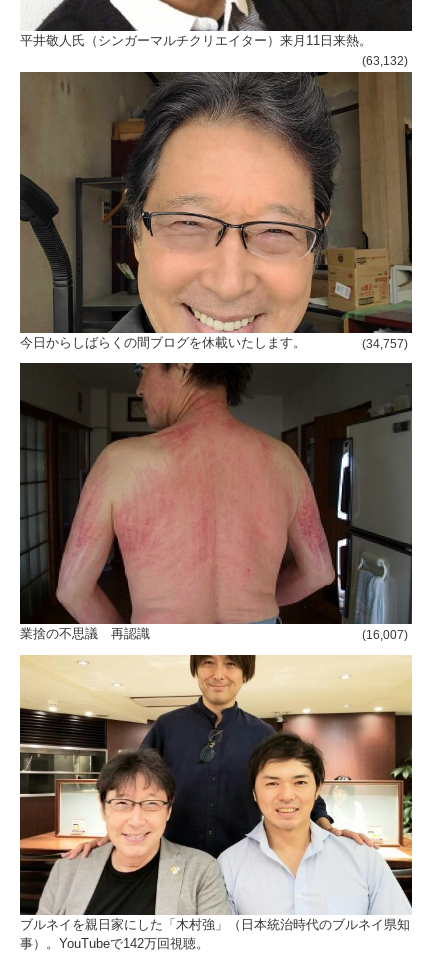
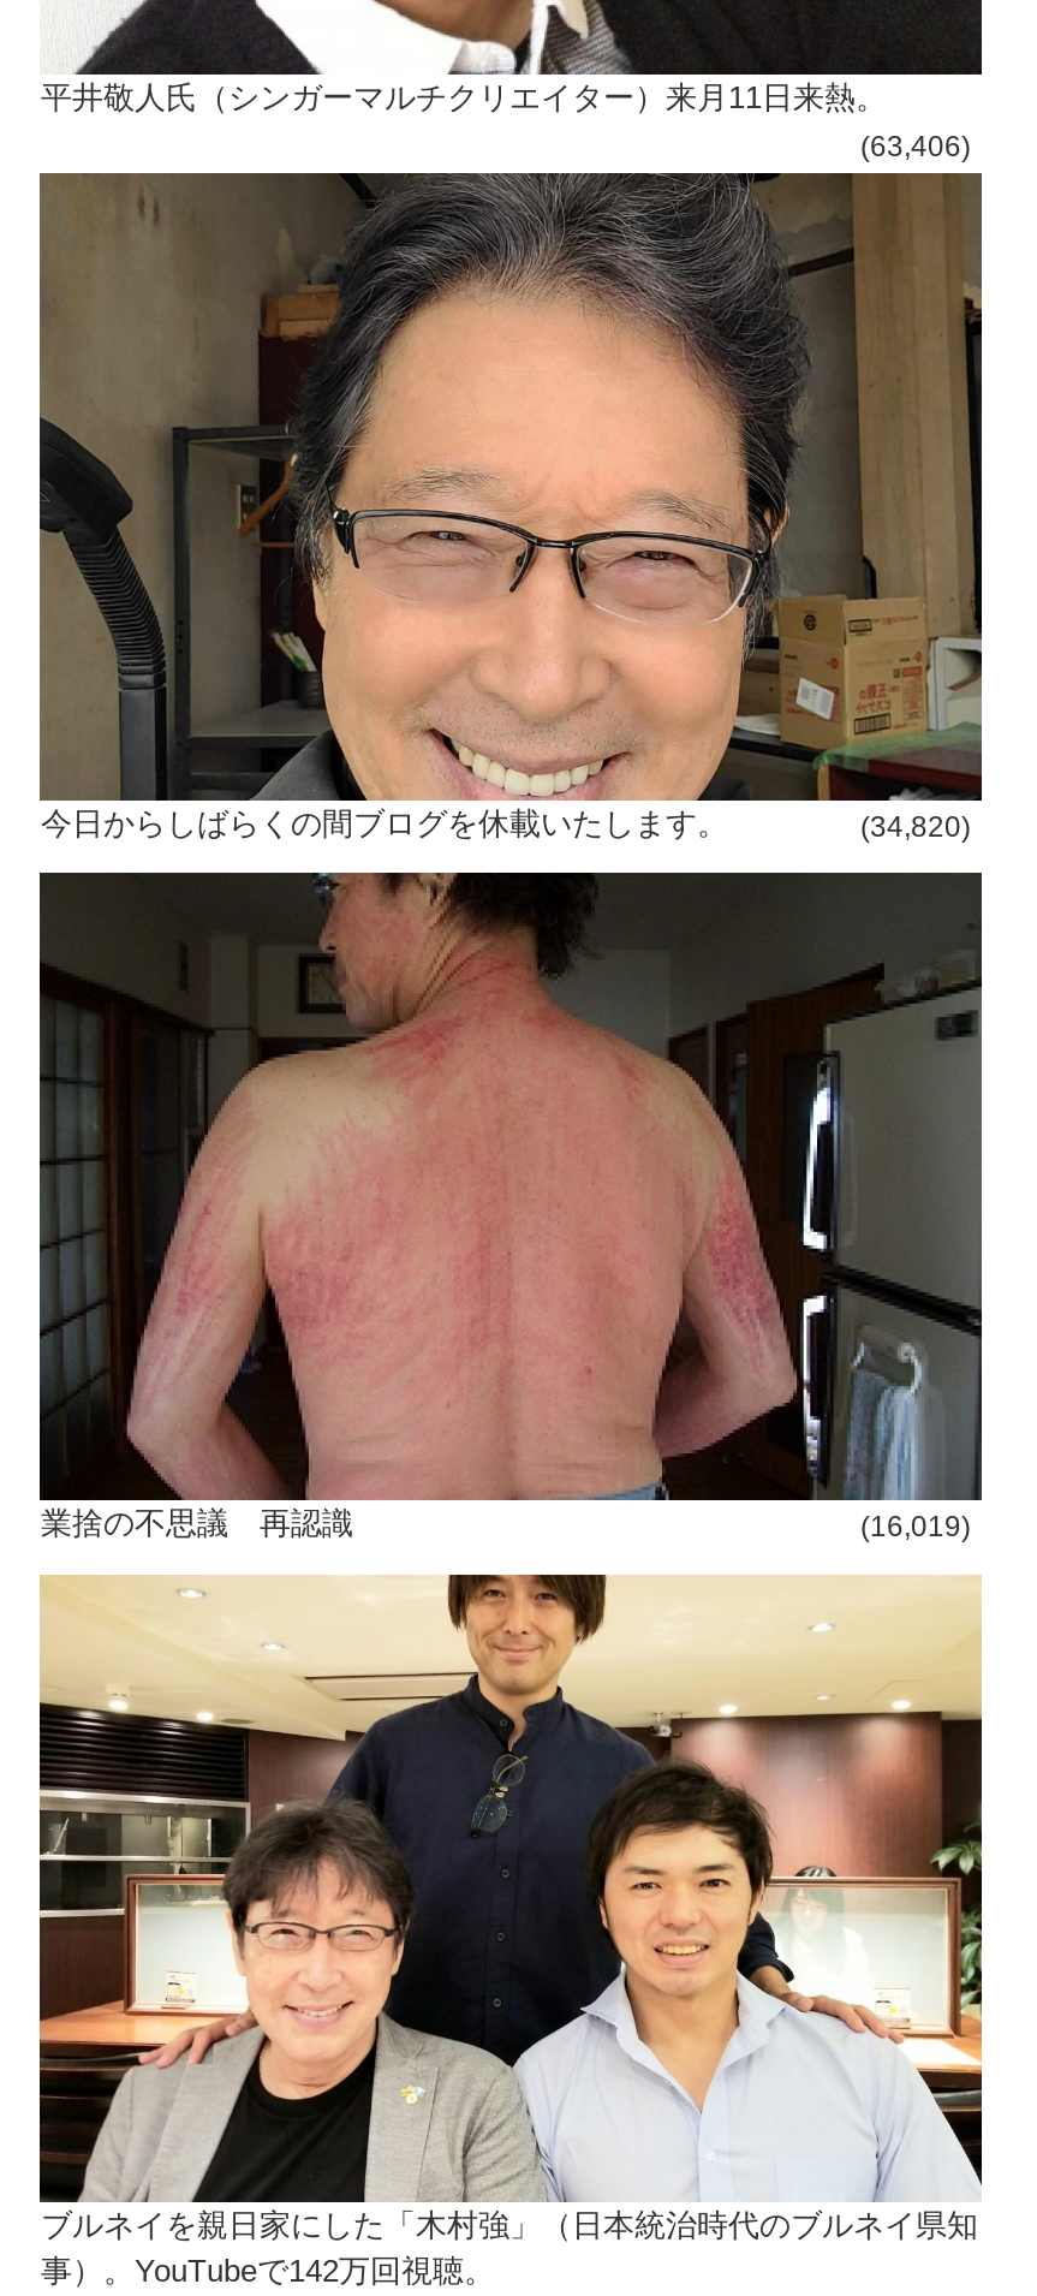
[361,54,407,68] (63,132) -> [860,130,971,163] (63,406)
[361,337,407,351] (34,757) -> [860,809,971,843] (34,820)
[361,628,407,642] (16,007) -> [860,1510,971,1543] (16,019)

